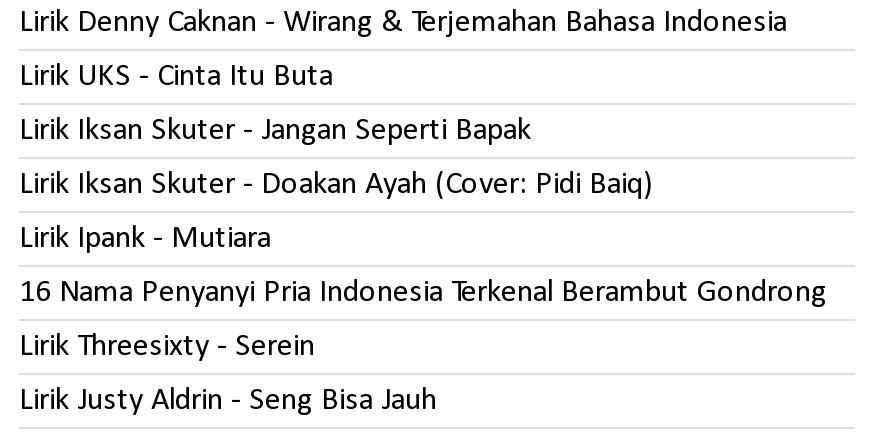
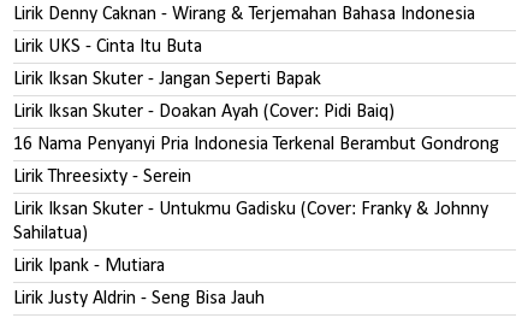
moved [19,224,271,256] -> [13,256,165,276]: Lirik Ipank - Mutiara
moved [19,278,827,364] -> [13,135,499,187]: 16 Nama Penyanyi Pria Indonesia Terkenal Berambut Gondrong | Lirik Threesixty - Serein
none -> [13,200,488,243] Lirik Iksan Skuter - Untukmu Gadisku (Cover: Franky & Johnny | Sahilatua)

